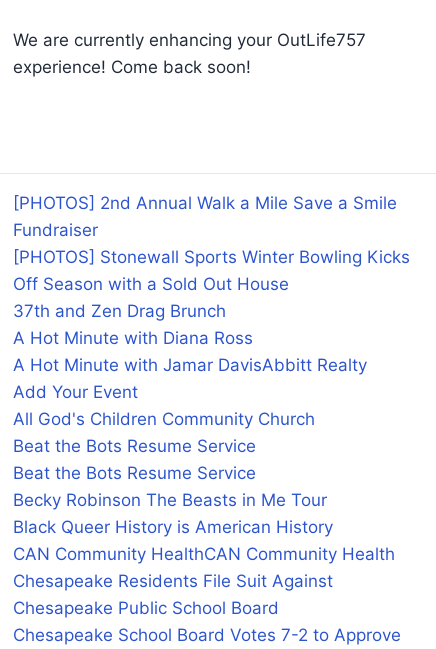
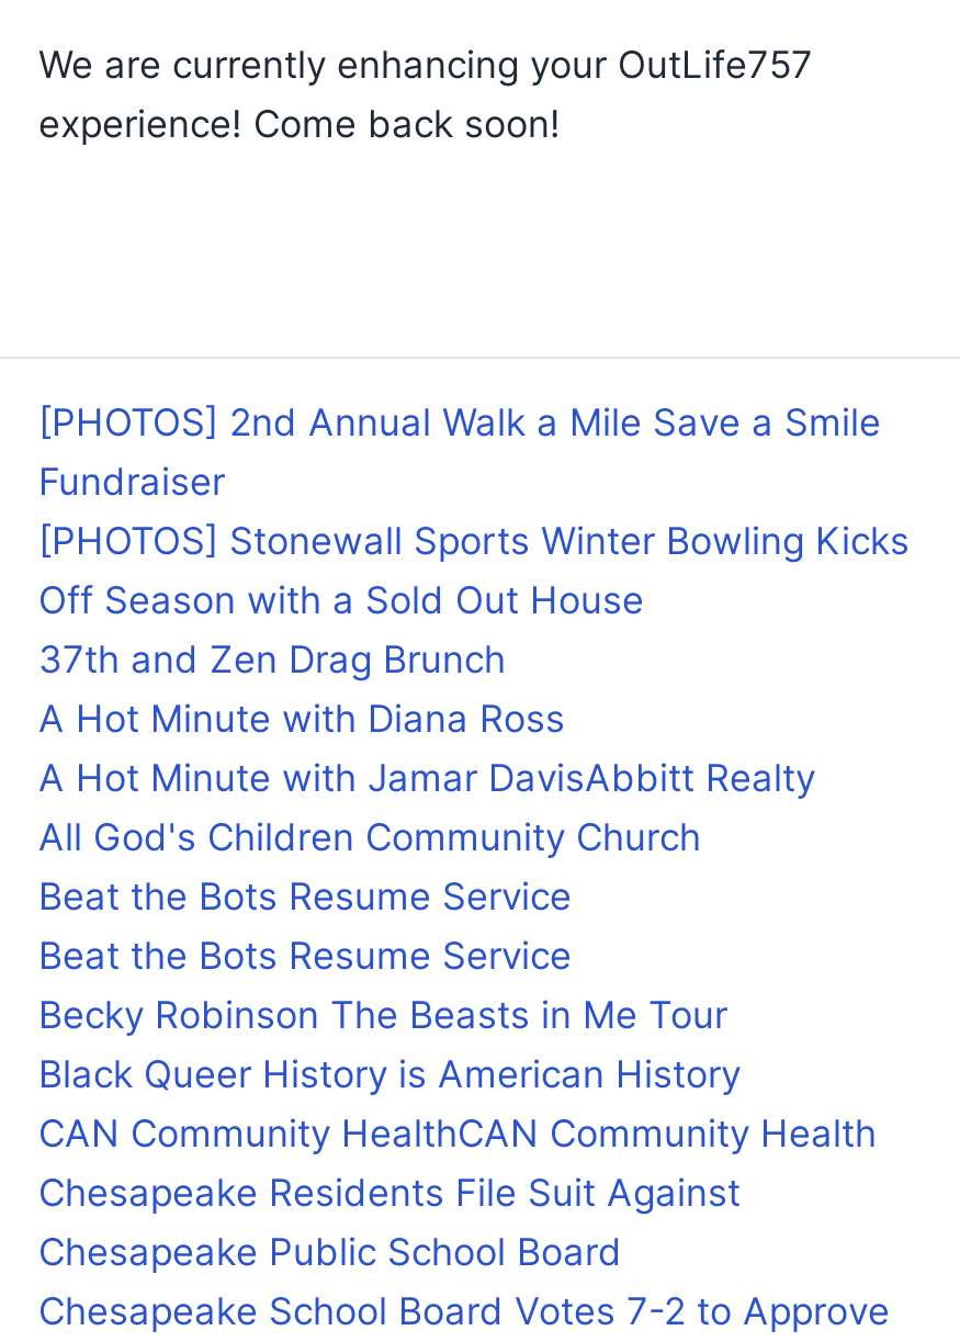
[13,382,138,402] Add Your Event -> none

